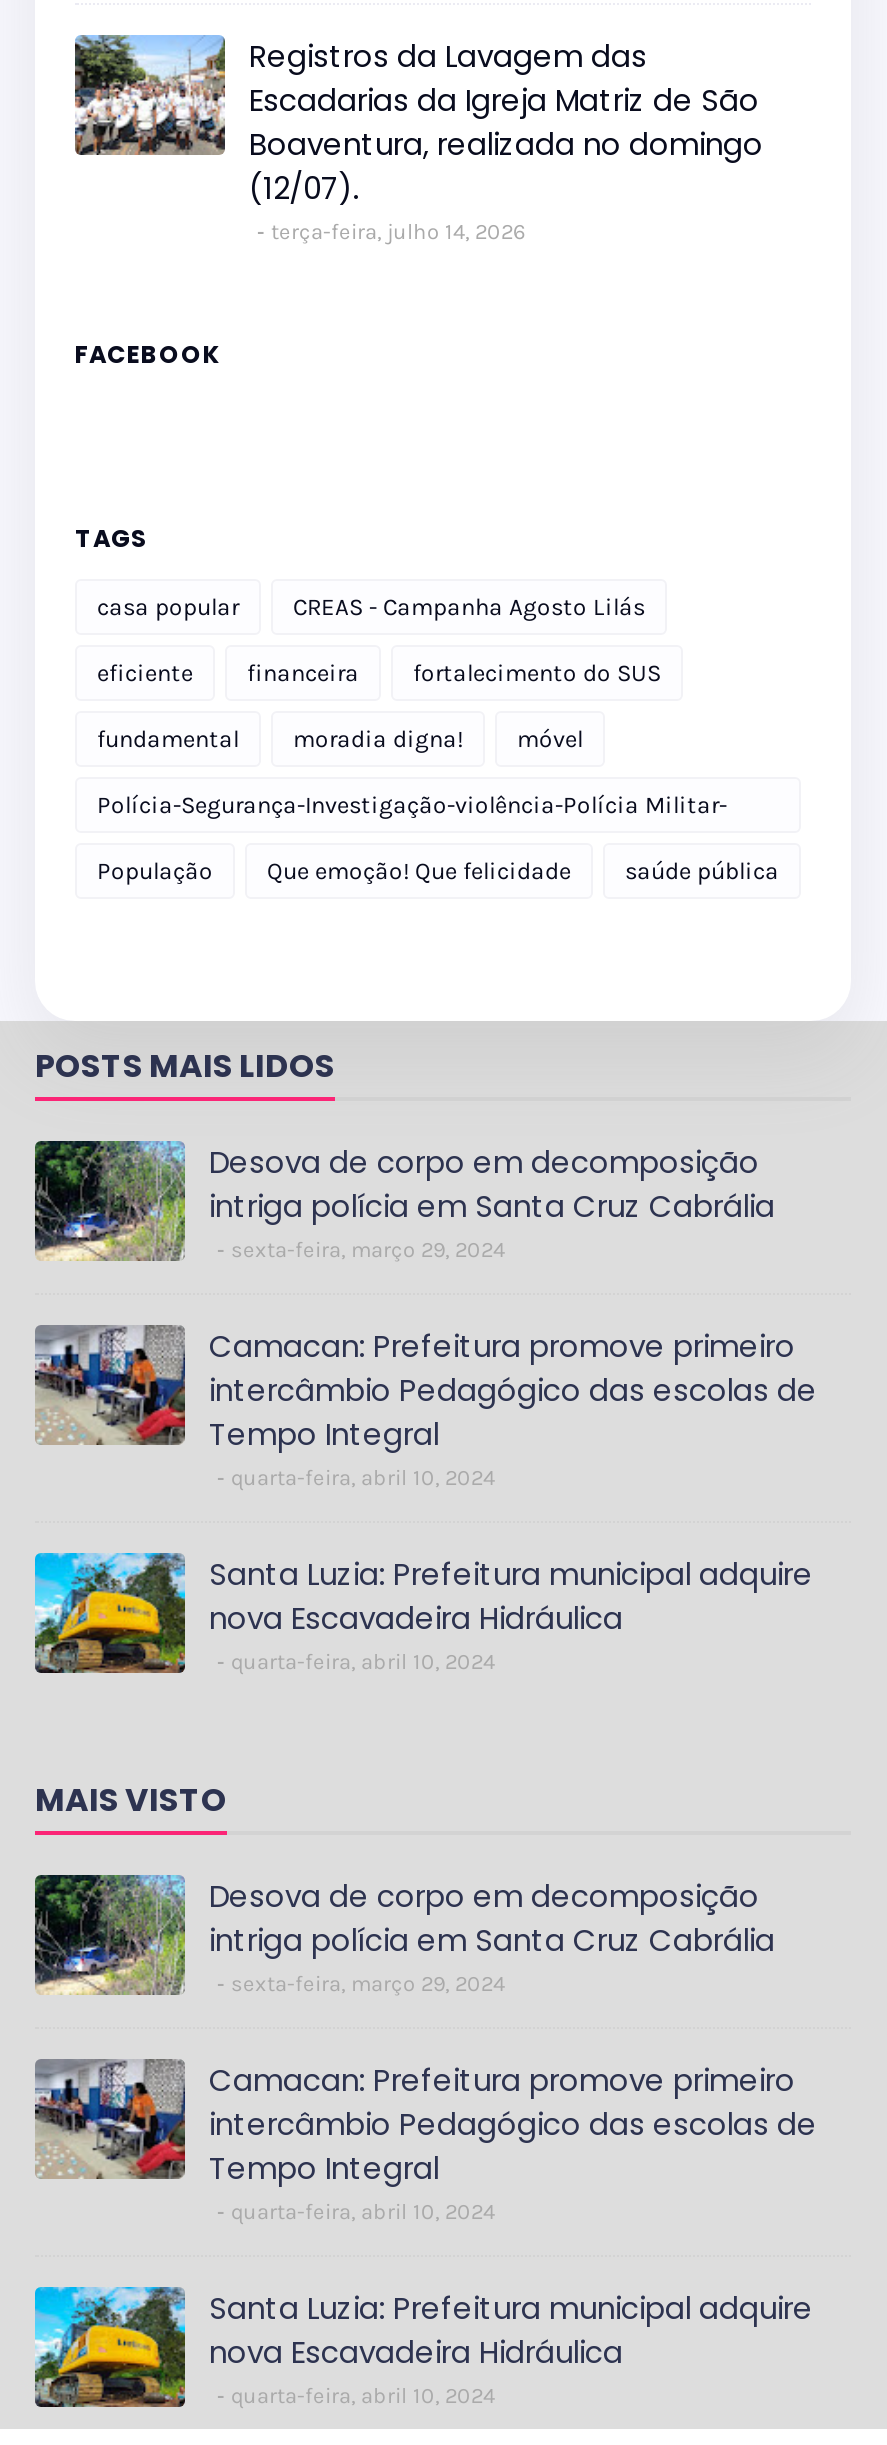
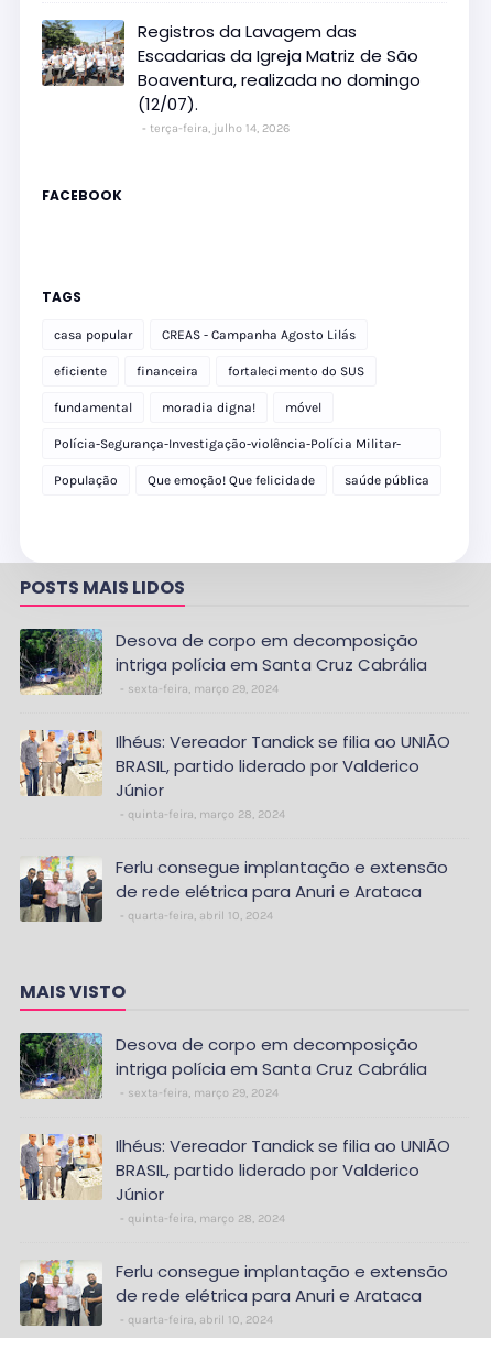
[33,1323,817,1491] [image] | Camacan: Prefeitura promove primeiro | intercâmbio Pedagógico das escolas de | Tempo Integral | quarta-feira, abril 10, 2024 -> [20,729,450,821] [image] | Ilhéus: Vereador Tandick se filia ao UNIÃO | BRASIL, partido liderado por Valderico | Júnior | quinta-feira, março 28, 2024
[33,1551,813,1675] [image] | Santa Luzia: Prefeitura municipal adquire | nova Escavadeira Hidráulica -> [19,855,448,923] [image] | Ferlu consegue implantação e extensão | de rede elétrica para Anuri e Arataca
[33,2057,817,2225] [image] | Camacan: Prefeitura promove primeiro | intercâmbio Pedagógico das escolas de | Tempo Integral | quarta-feira, abril 10, 2024 -> [20,1133,450,1225] [image] | Ilhéus: Vereador Tandick se filia ao UNIÃO | BRASIL, partido liderado por Valderico | Júnior | quinta-feira, março 28, 2024
[33,2285,813,2409] [image] | Santa Luzia: Prefeitura municipal adquire | nova Escavadeira Hidráulica -> [19,1260,448,1327] [image] | Ferlu consegue implantação e extensão | de rede elétrica para Anuri e Arataca

